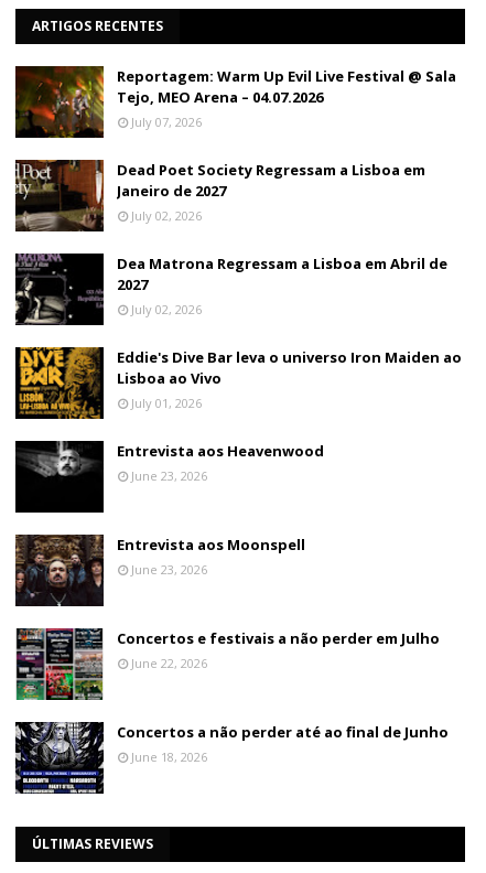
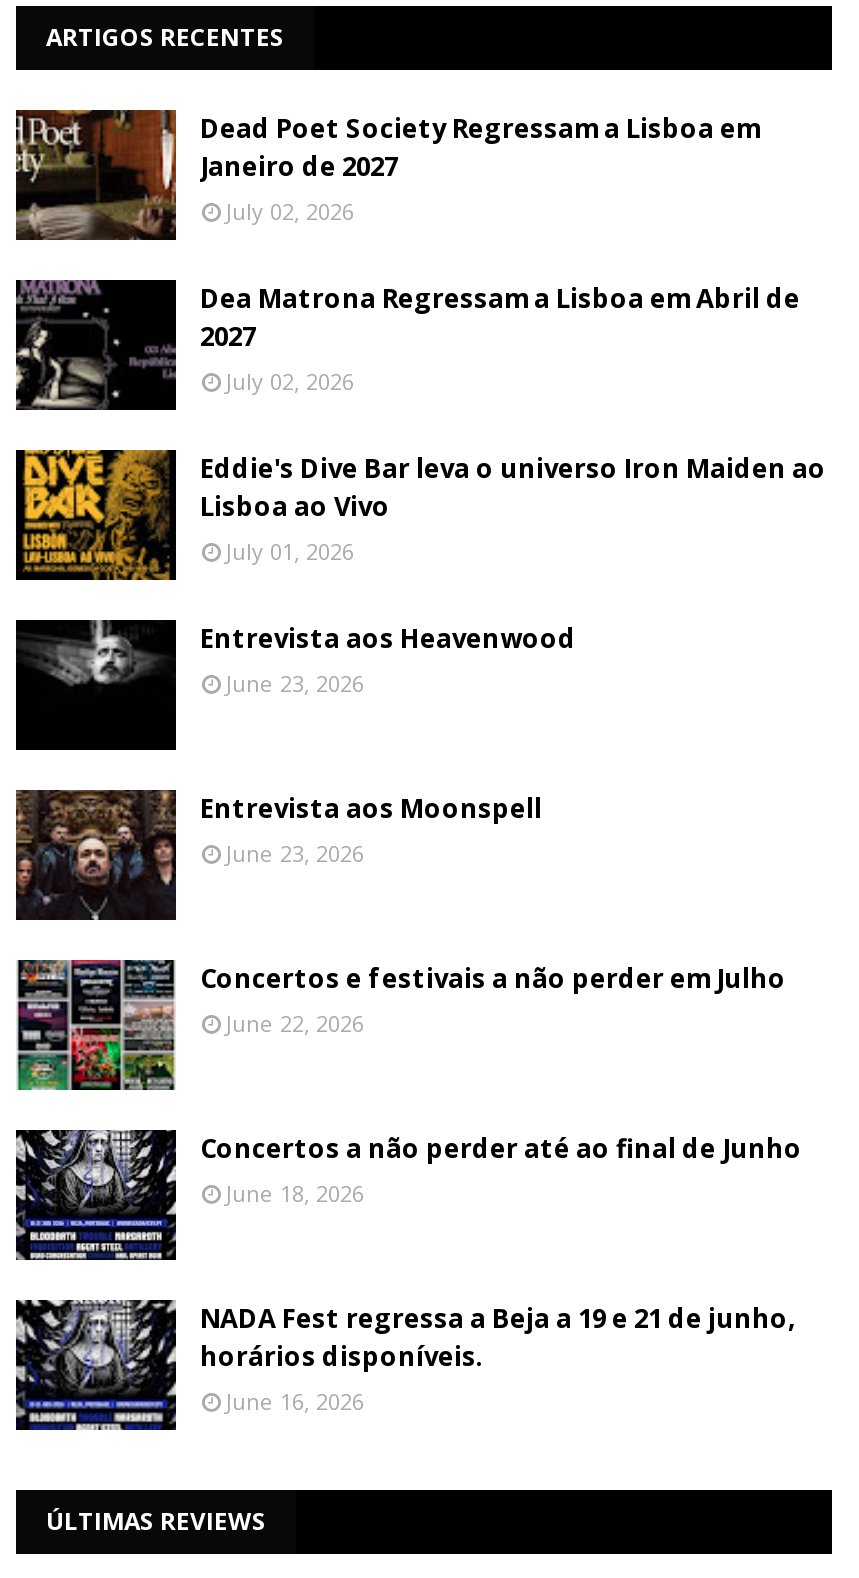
[15,65,456,138] [image] | Reportagem: Warm Up Evil Live Festival @ Sala | Tejo, MEO Arena – 04.07.2026 | July 07, 2026 -> none
moved [13,159,462,765] -> [12,108,826,1208]: [image] | Dead Poet Society Regressam a Lisboa em | Janeiro de 2027 | ... | Concertos a não perder até ao final de Junho | June 18, 2026
none -> [16,1300,796,1430] [image] | NADA Fest regressa a Beja a 19 e 21 de junho, | horários disponíveis. | June 16, 2026

